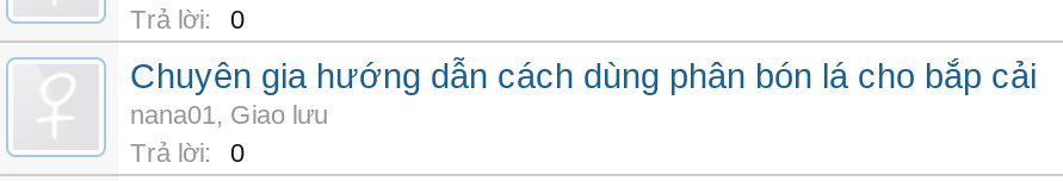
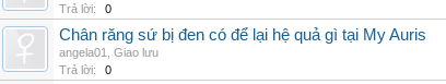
[130,57,1037,129] Chuyên gia hướng dẫn cách dùng phân bón lá cho bắp cải | nana01, Giao lưu -> [59,26,426,59] Chân răng sứ bị đen có để lại hệ quả gì tại My Auris | angela01, Giao lưu

